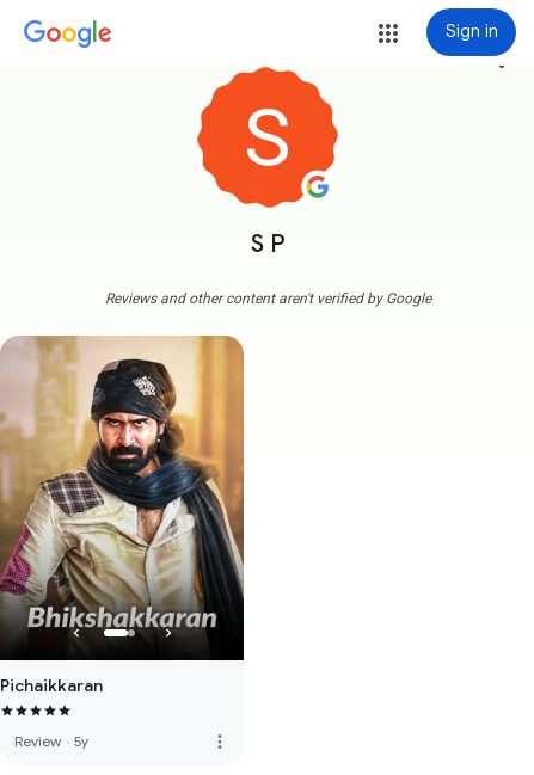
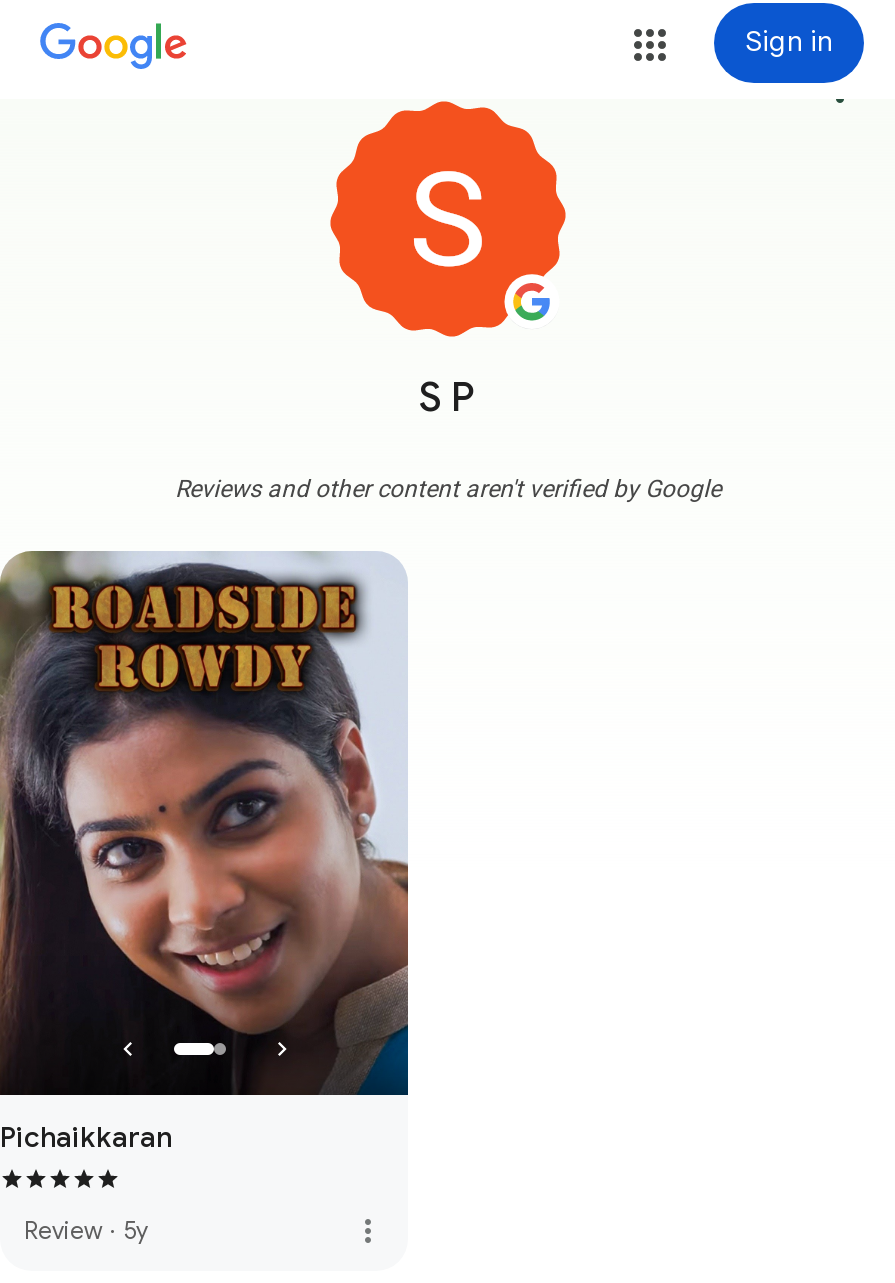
[4,334,245,660] [image] -> [6,551,408,1095] [image]

